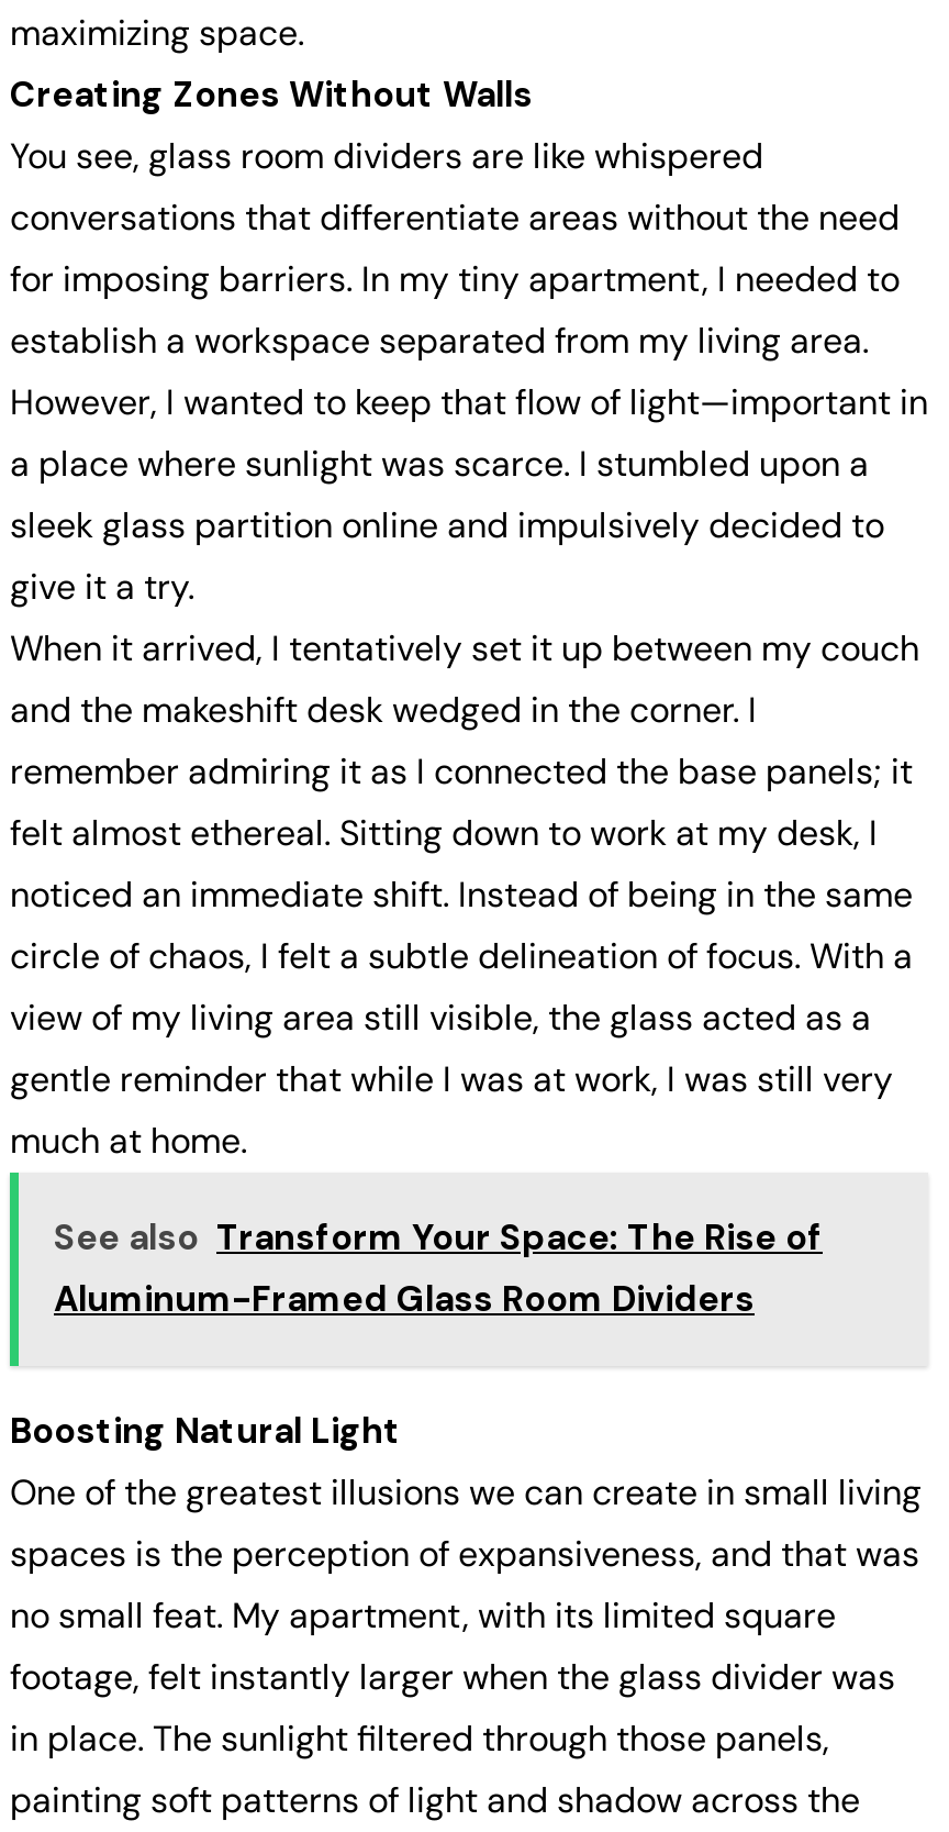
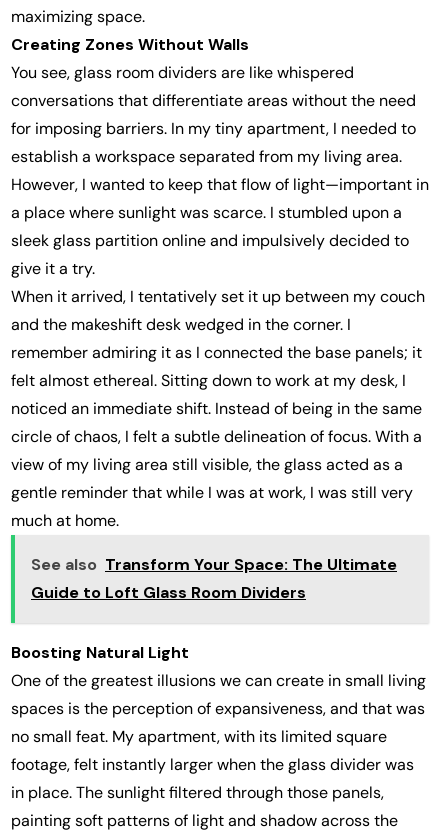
[54,1213,823,1321] See also Transform Your Space: The Rise of | Aluminum-Framed Glass Room Dividers -> [31,554,397,603] See also Transform Your Space: The Ultimate | Guide to Loft Glass Room Dividers

